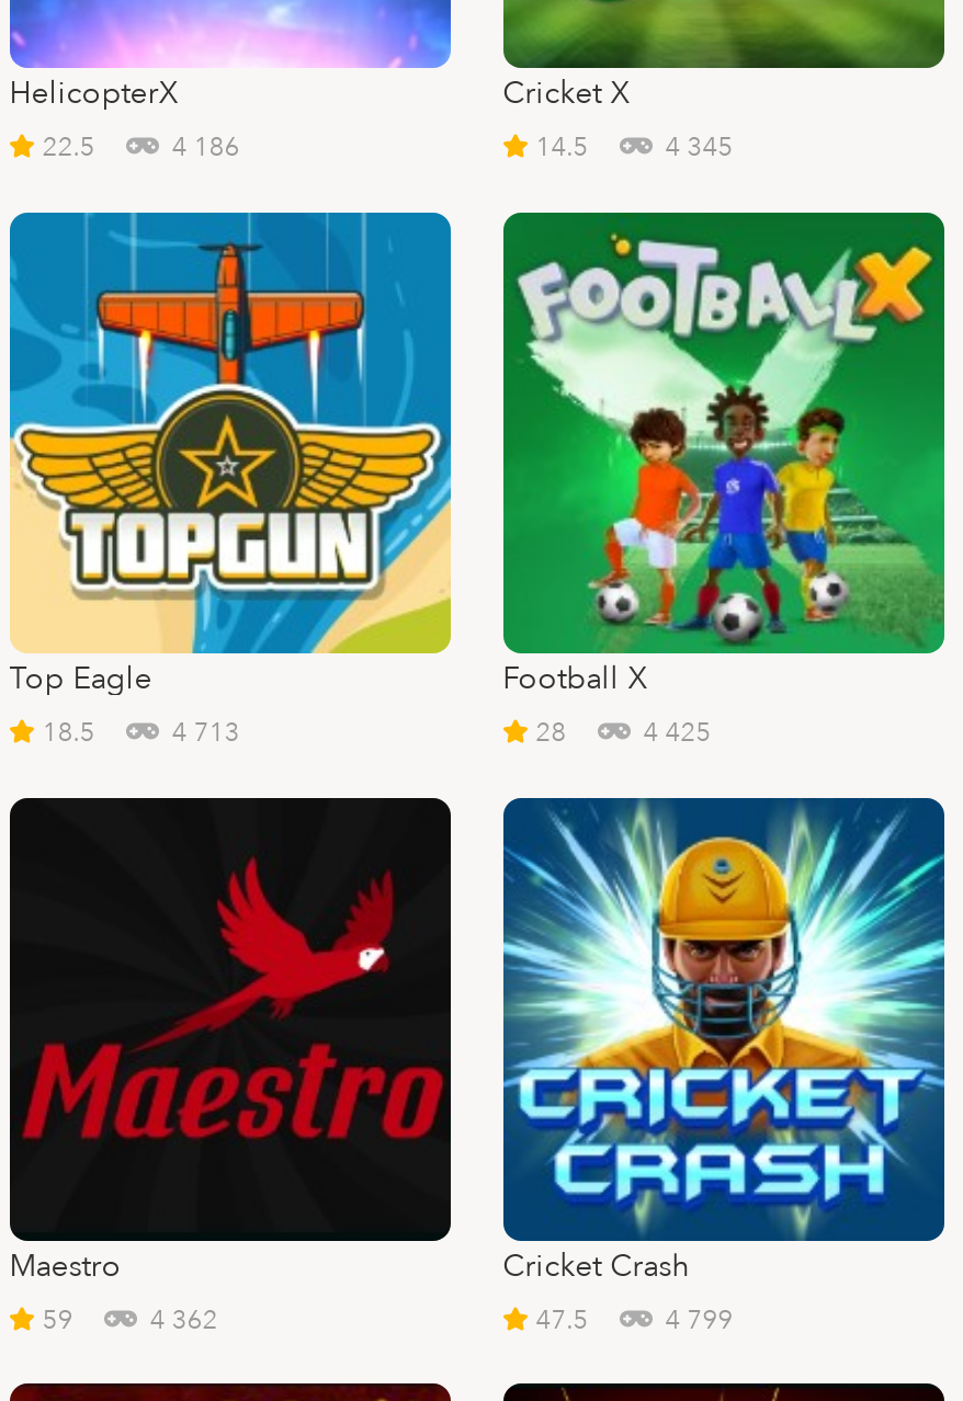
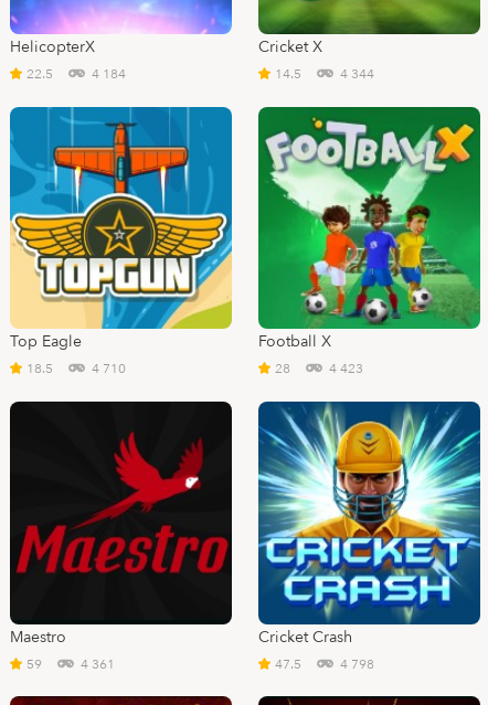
[172,130,240,165] 4 186 -> [91,65,126,83] 4 184
[665,130,733,165] 4 345 -> [340,65,374,83] 4 344
[172,716,240,751] 4 713 -> [91,360,126,378] 4 710
[643,716,711,751] 4 425 -> [329,360,363,378] 4 423
[150,1302,218,1337] 4 362 -> [80,655,115,673] 4 361
[665,1302,733,1337] 4 799 -> [340,655,374,673] 4 798

